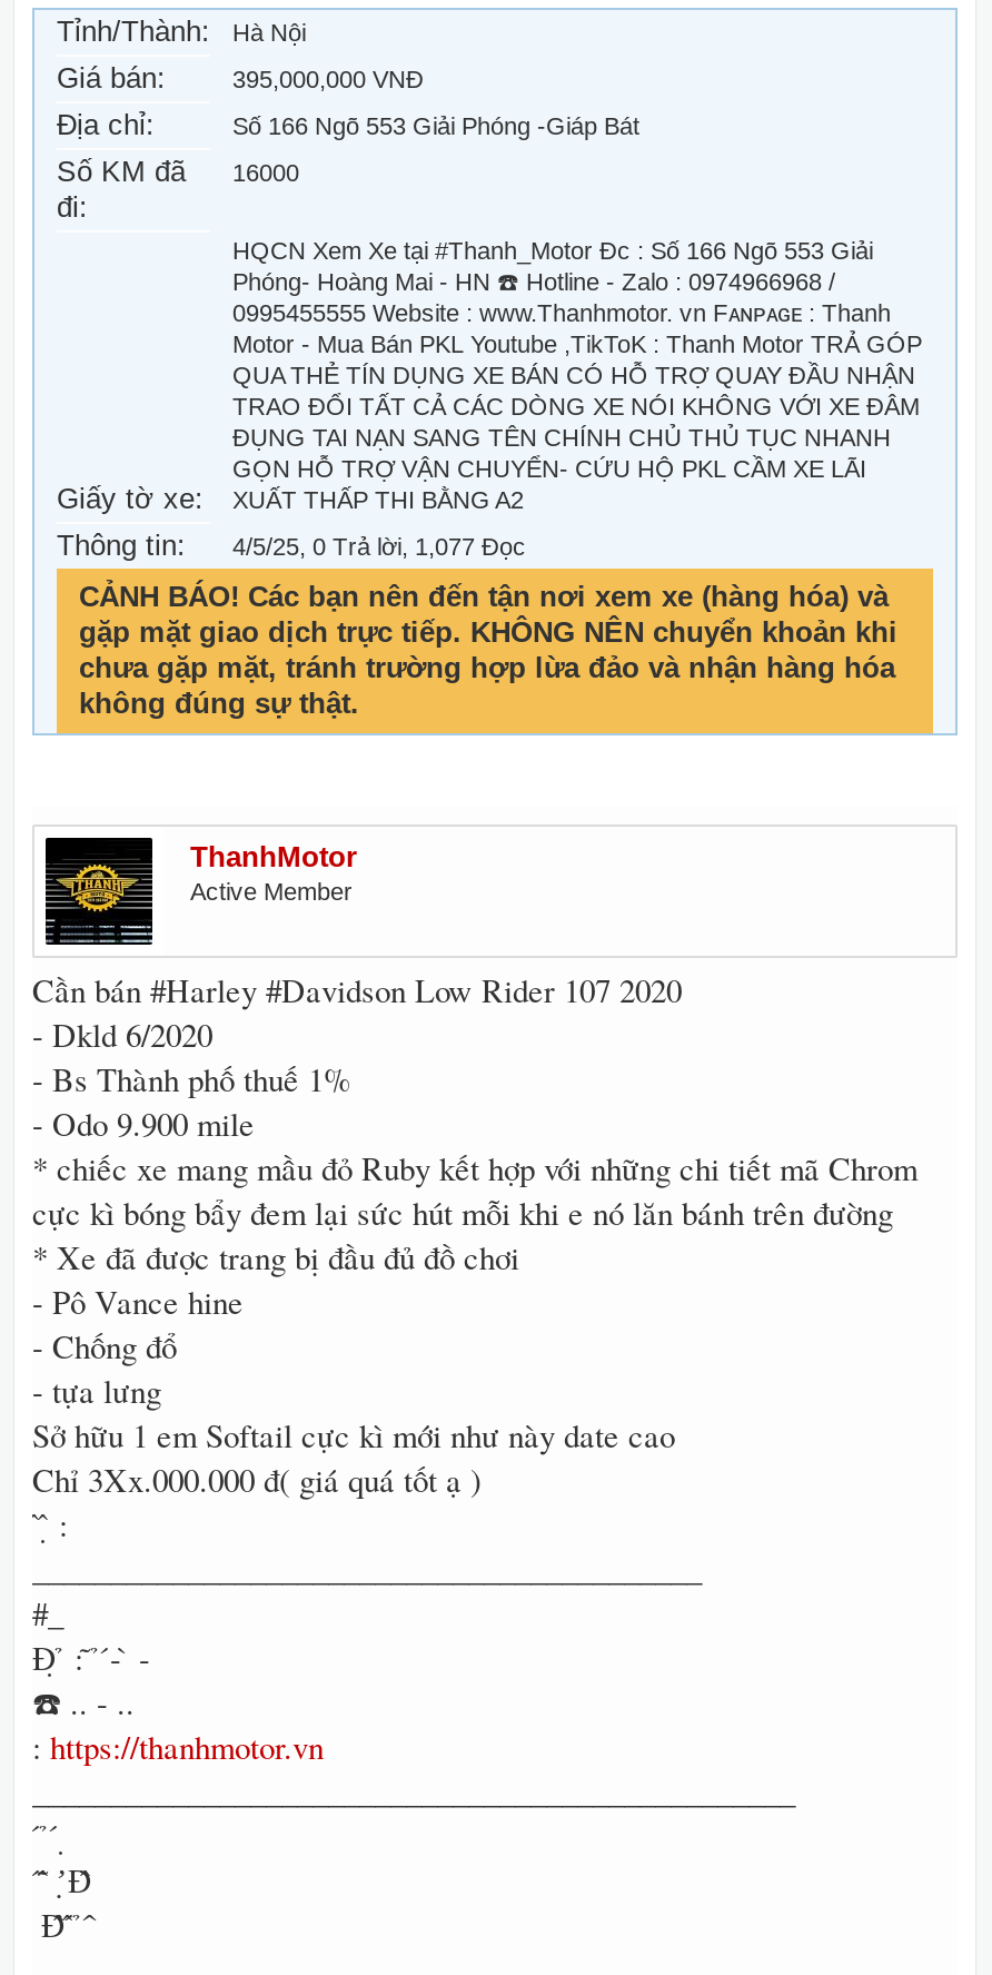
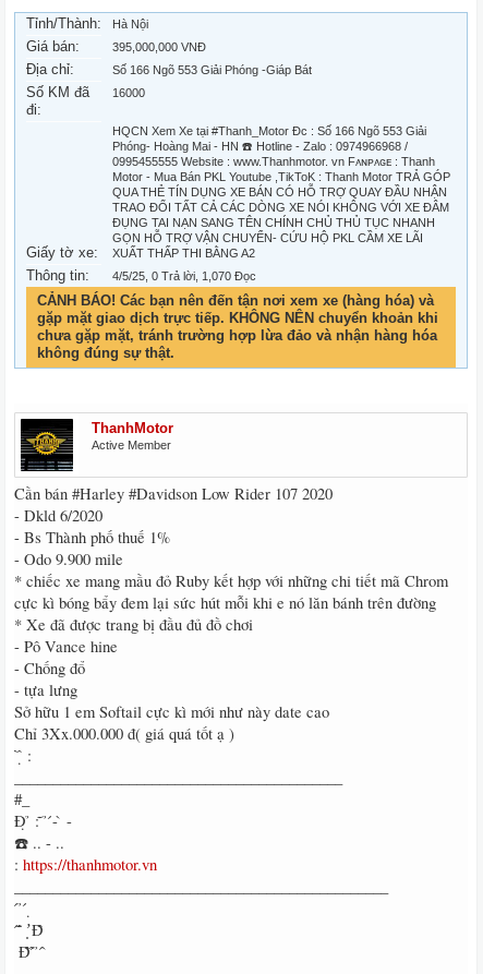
[57,529,526,562] Thông tin: 4/5/25, 0 Trả lời, 1,077 Đọc -> [26,267,256,284] Thông tin: 4/5/25, 0 Trả lời, 1,070 Đọc

